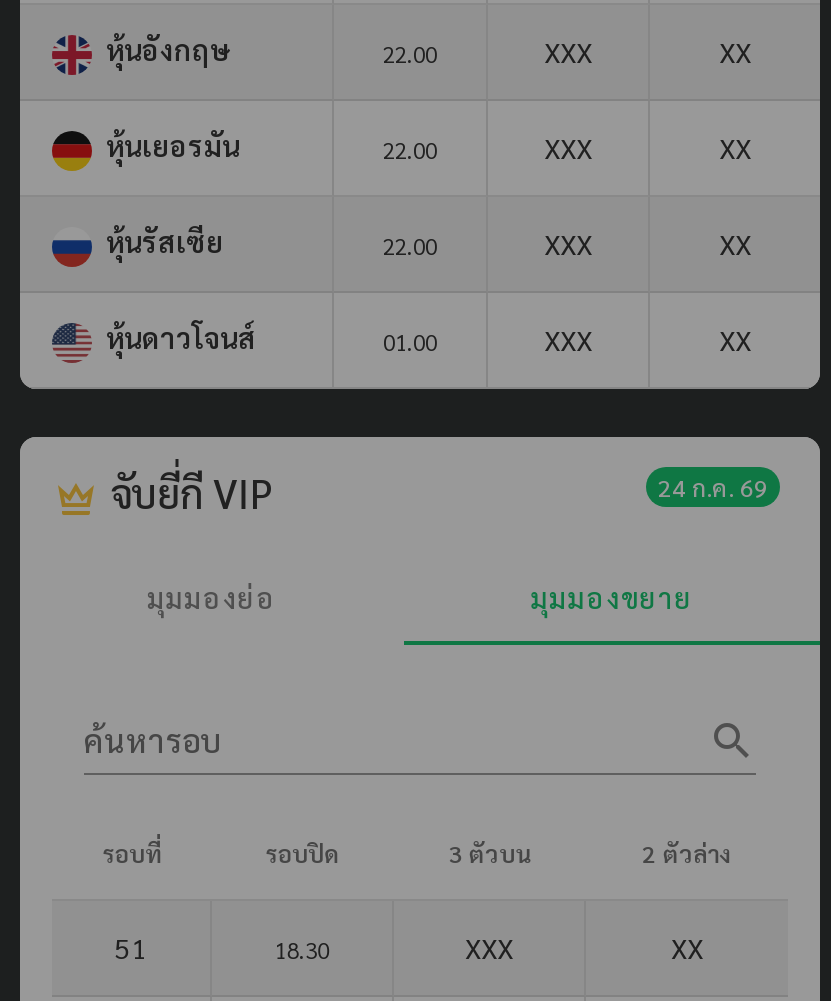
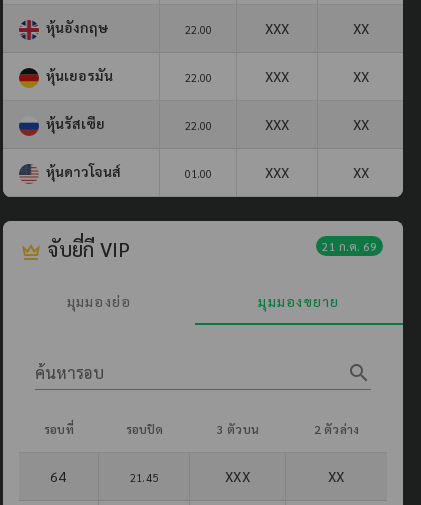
[658,471,768,503] 24 ก.ค. 69 -> [322,238,377,254] 21 ก.ค. 69
[115,929,147,965] 51 -> [50,467,67,485] 64
[274,935,330,965] 18.30 -> [130,470,158,485] 21.45

